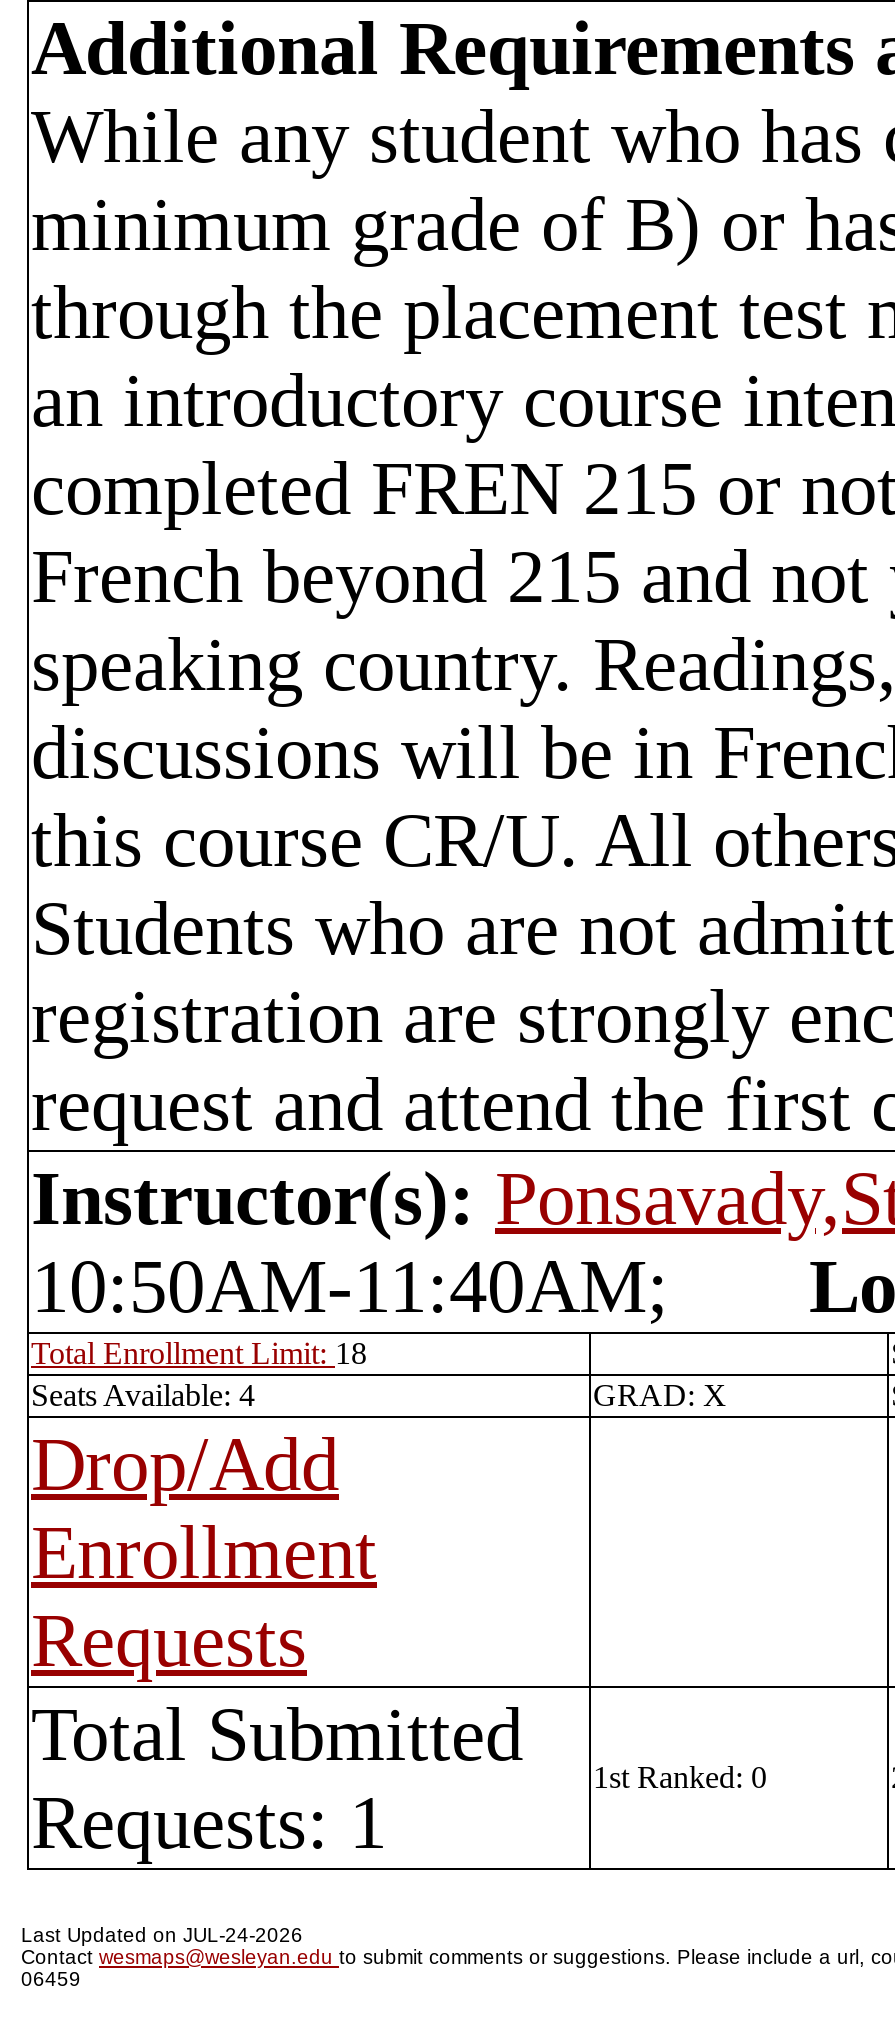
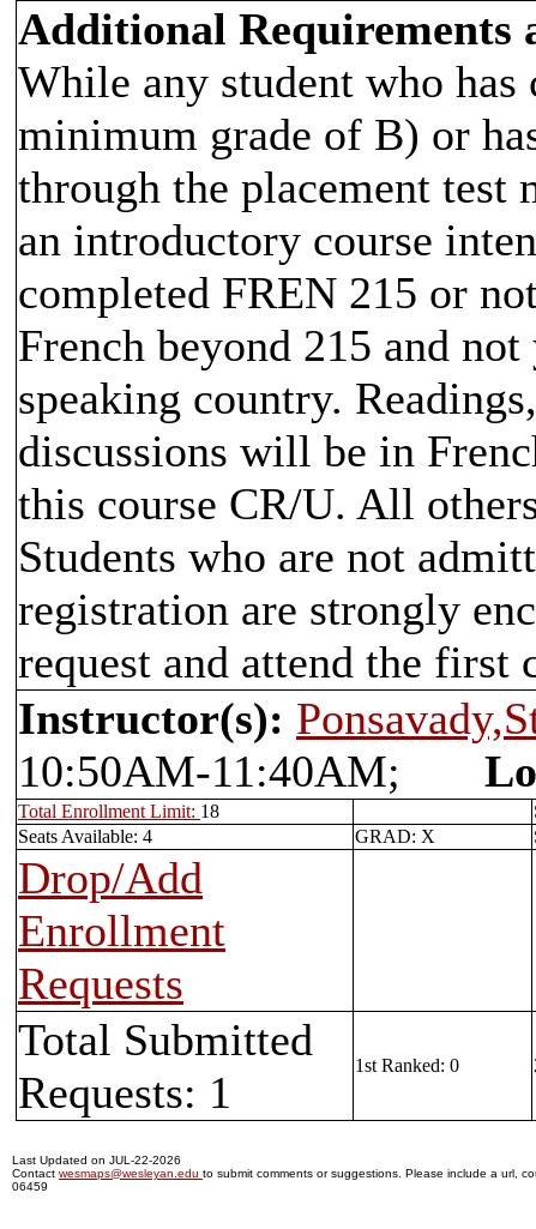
[21,1924,303,1946] Last Updated on JUL-24-2026 -> [12,1153,181,1167] Last Updated on JUL-22-2026

